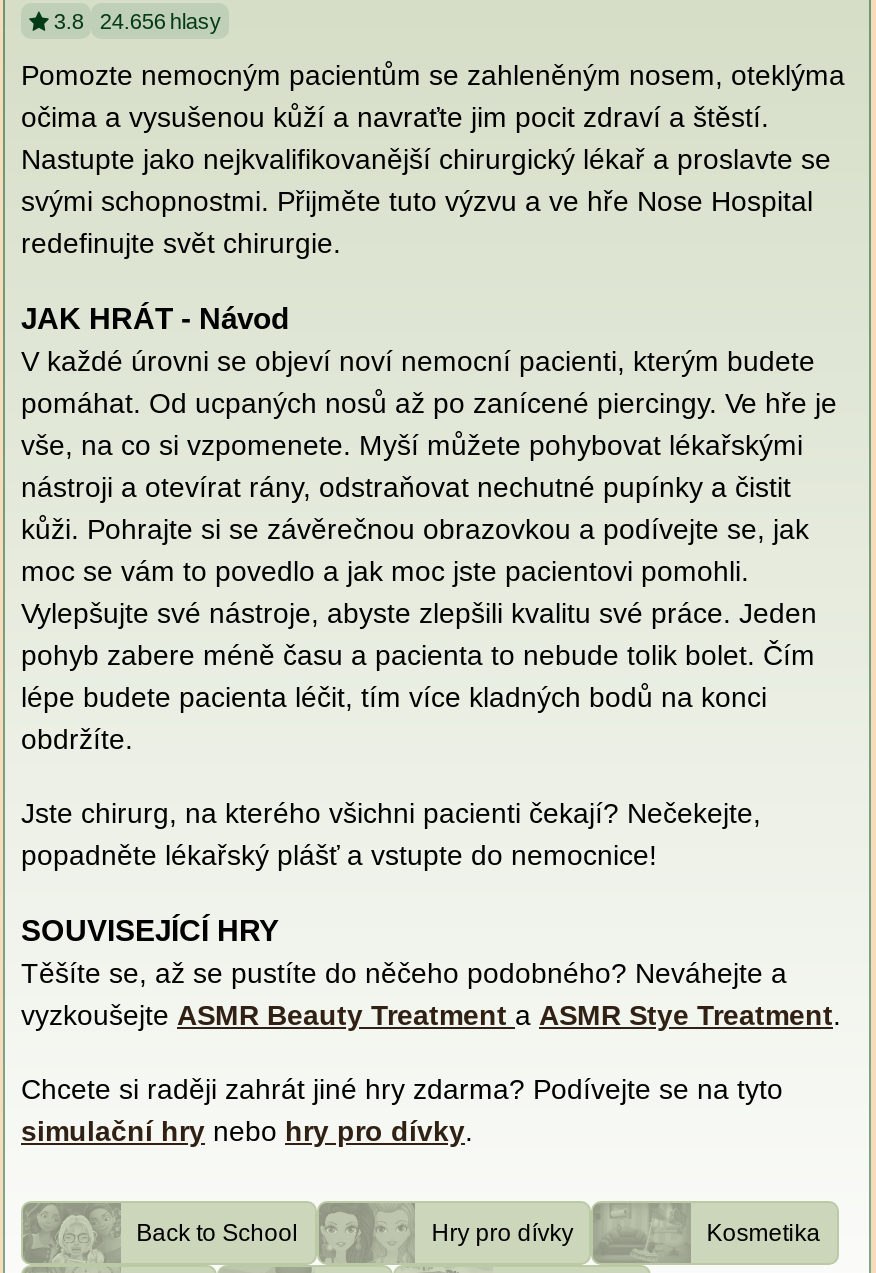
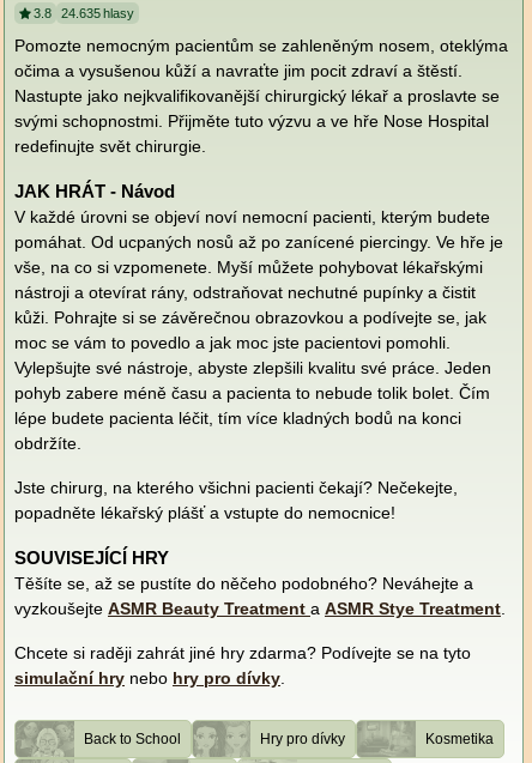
[54,10,222,34] 3.8 24.656 hlasy -> [34,7,135,21] 3.8 24.635 hlasy

